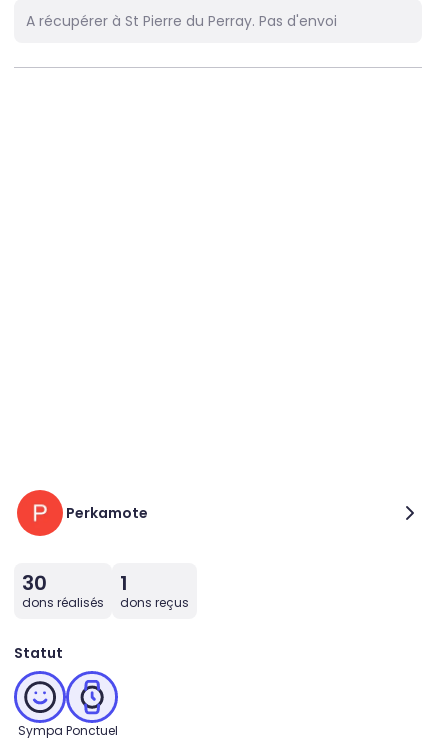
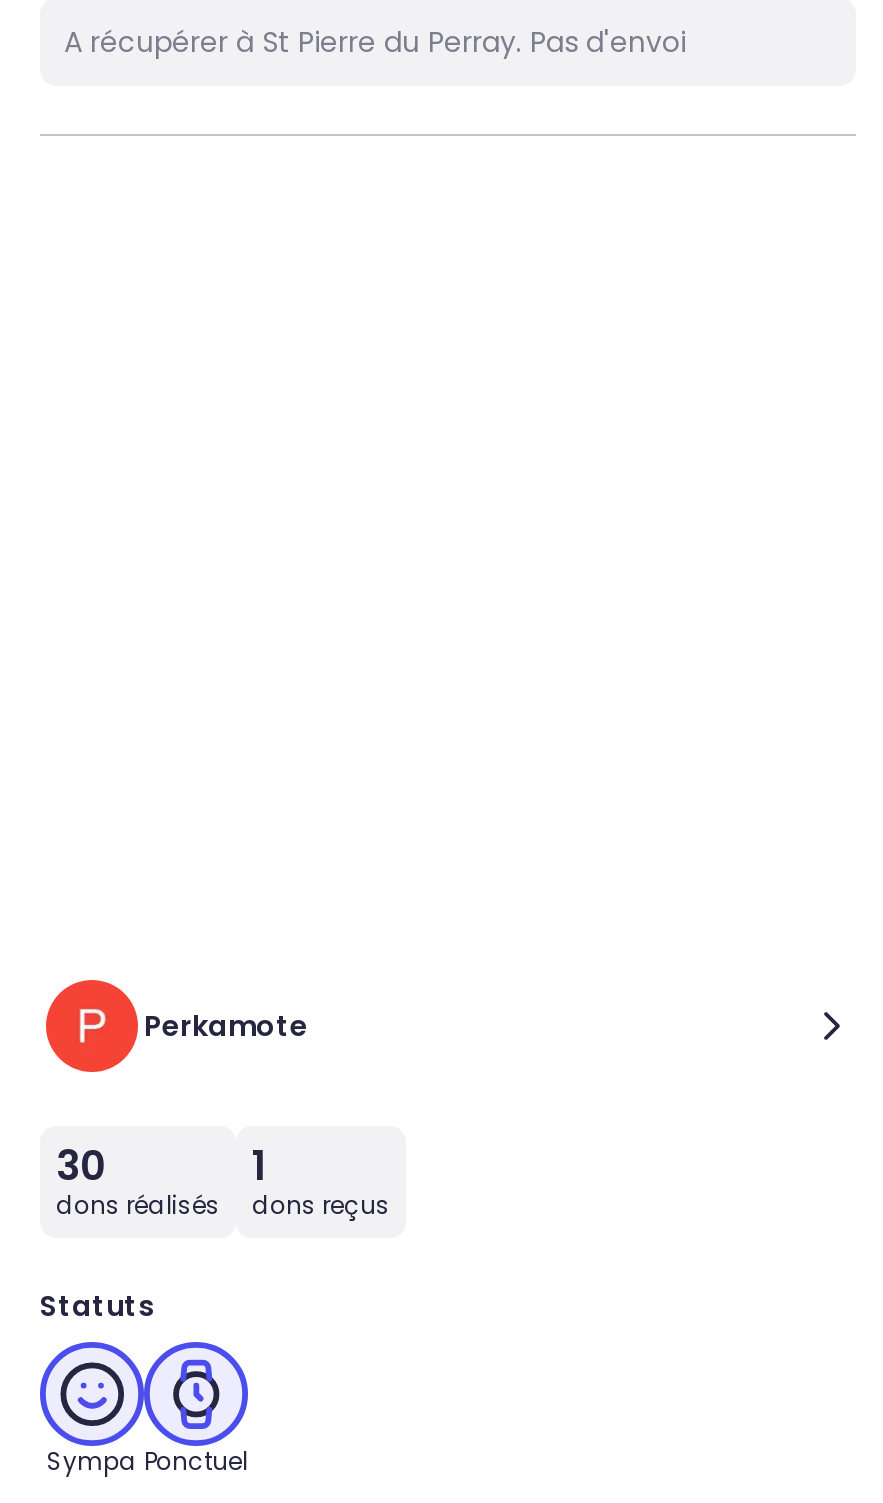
[14,643,63,663] Statut -> [40,1286,154,1326] Statuts

